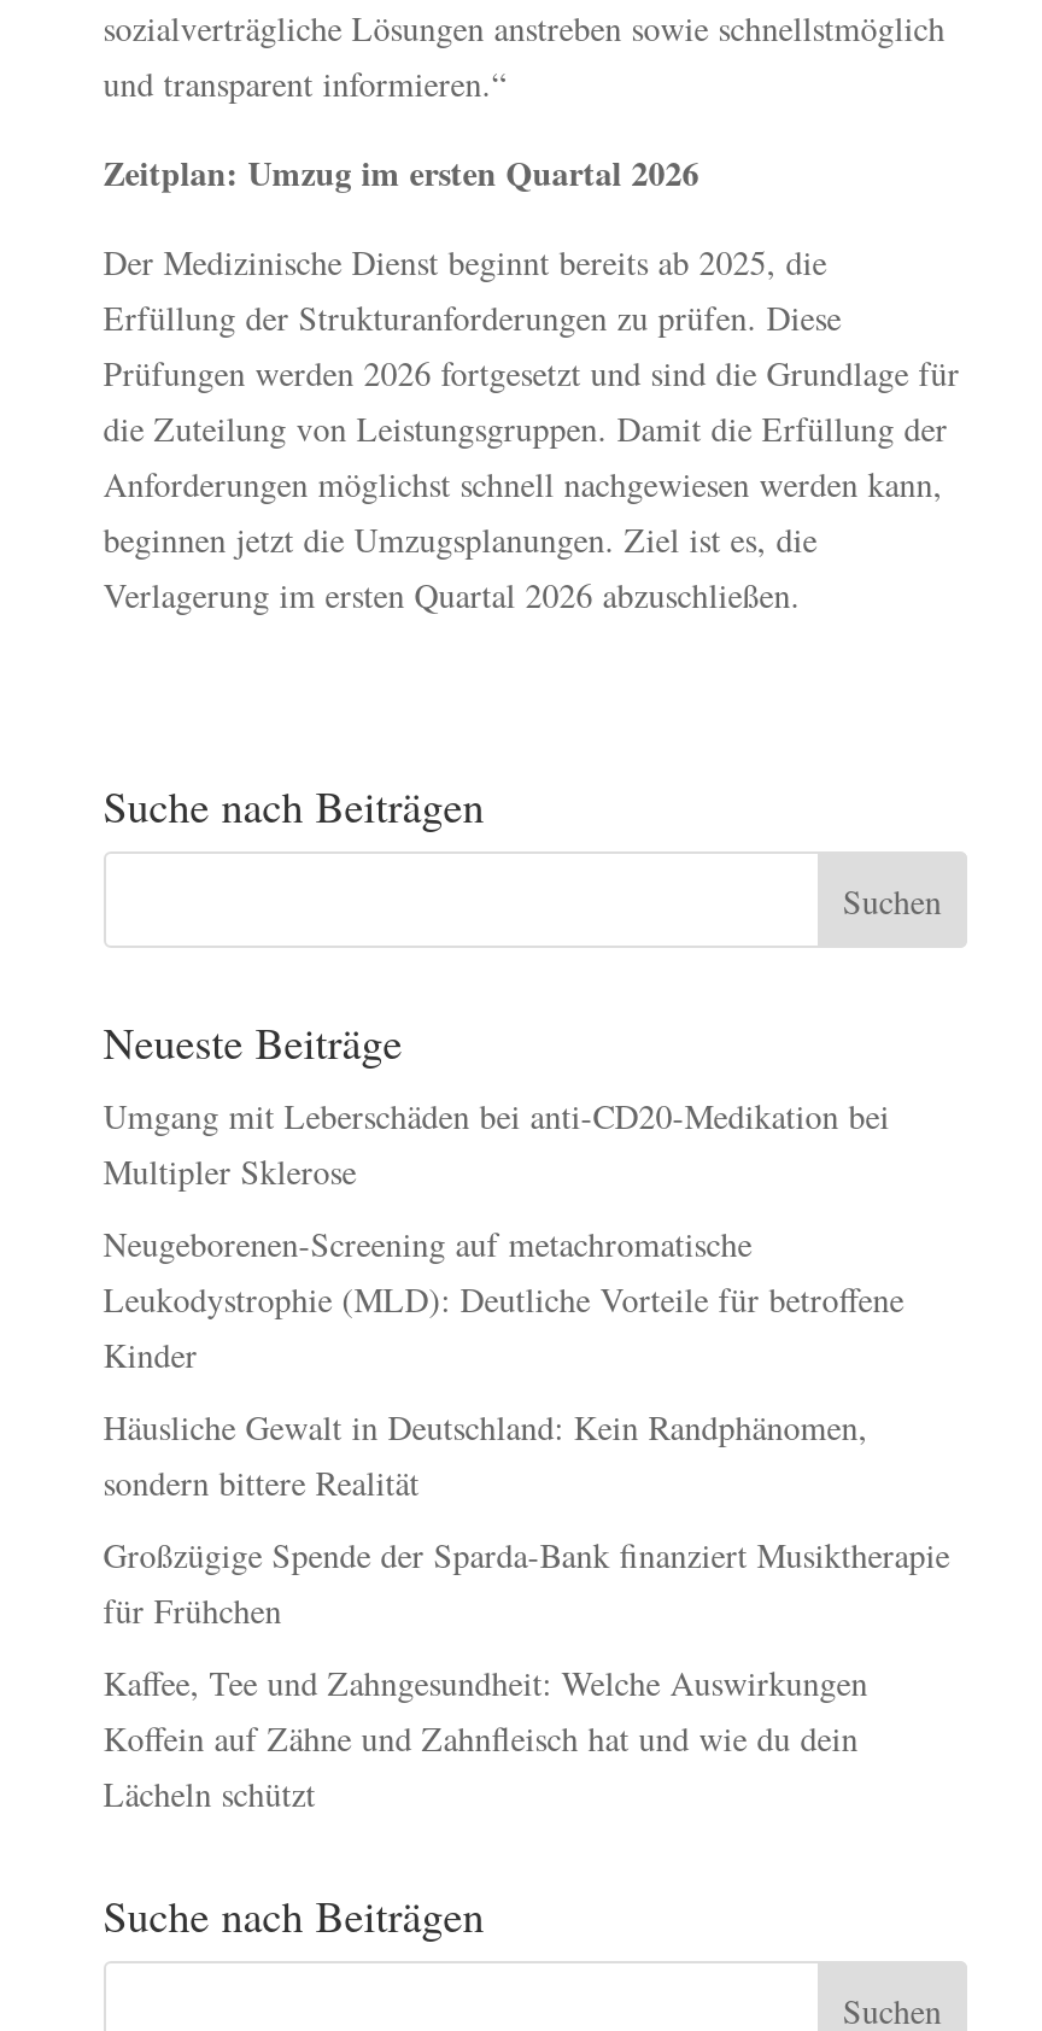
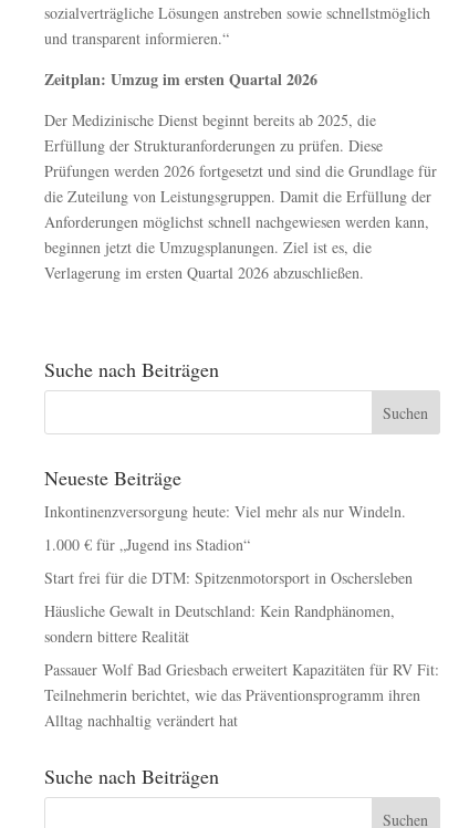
[103,1092,904,1377] Umgang mit Leberschäden bei anti-CD20-Medikation bei | Multipler Sklerose | Neugeborenen-Screening auf metachromatische | Leukodystrophie (MLD): Deutliche Vorteile für betroffene | Kinder -> [44,501,412,588] Inkontinenzversorgung heute: Viel mehr als nur Windeln. | 1.000 € für „Jugend ins Stadion“ | Start frei für die DTM: Spitzenmotorsport in Oschersleben
[103,1531,950,1816] Großzügige Spende der Sparda-Bank finanziert Musiktherapie | für Frühchen | Kaffee, Tee und Zahngesundheit: Welche Auswirkungen | Koffein auf Zähne und Zahnfleisch hat und wie du dein | Lächeln schützt -> [44,659,439,731] Passauer Wolf Bad Griesbach erweitert Kapazitäten für RV Fit: | Teilnehmerin berichtet, wie das Präventionsprogramm ihren | Alltag nachhaltig verändert hat

